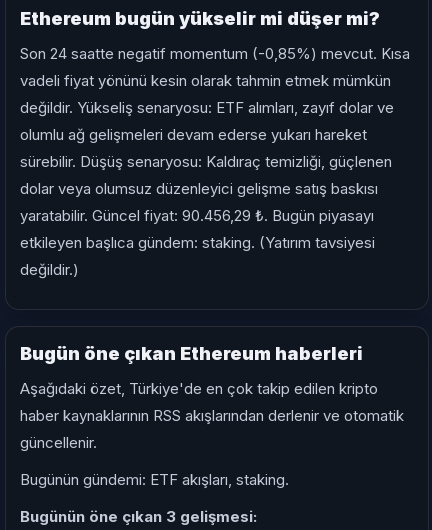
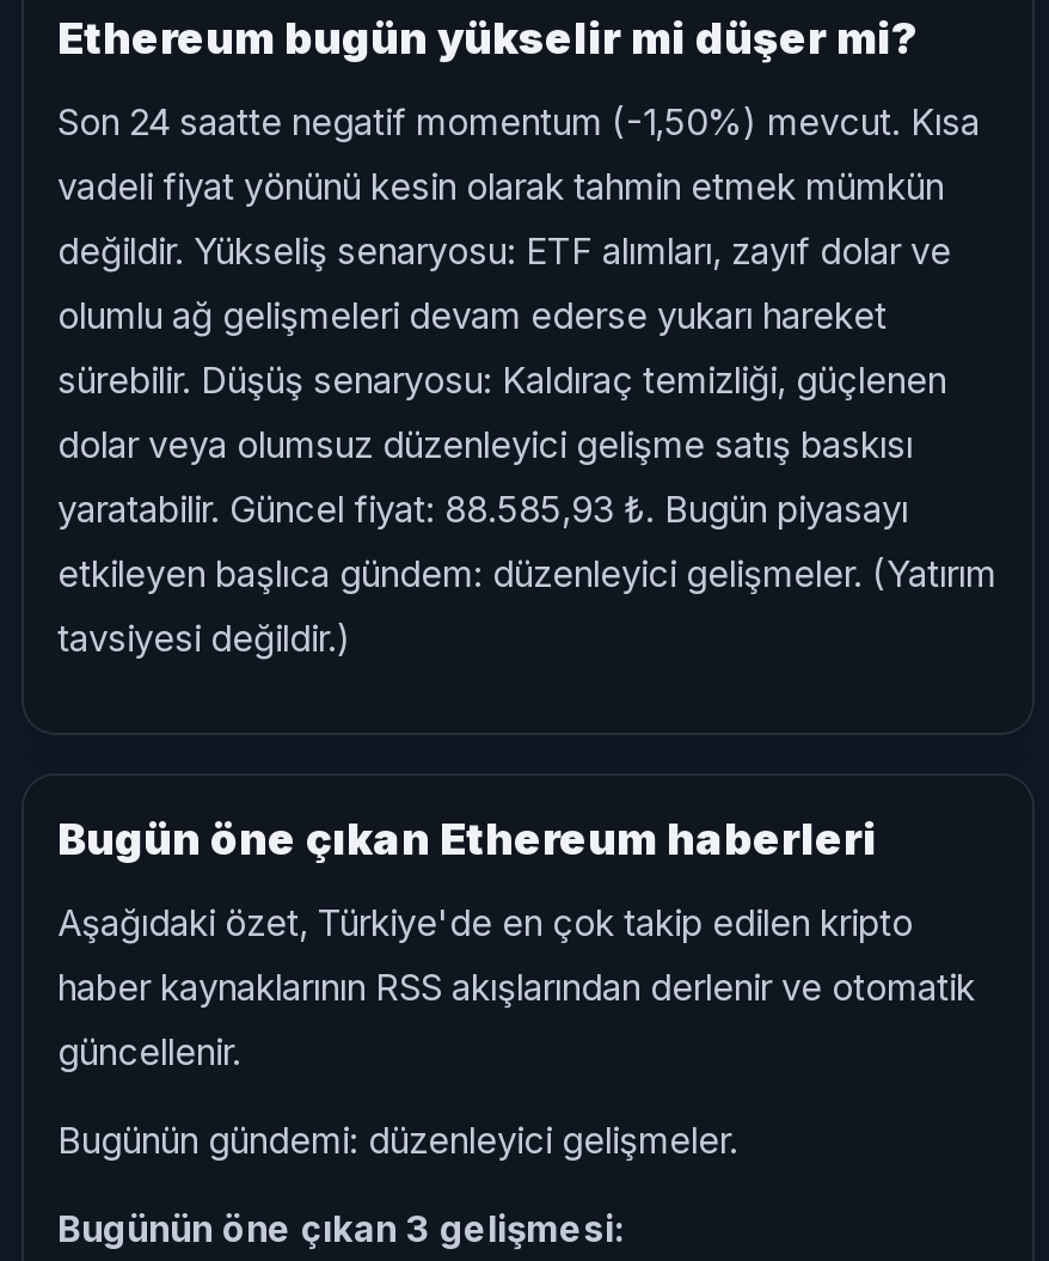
[20,44,410,63] Son 24 saatte negatif momentum (-0,85%) mevcut. Kısa -> [57,99,980,145] Son 24 saatte negatif momentum (-1,50%) mevcut. Kısa
[20,206,375,279] yaratabilir. Güncel fiyat: 90.456,29 ₺. Bugün piyasayı | etkileyen başlıca gündem: staking. (Yatırım tavsiyesi | değildir.) -> [57,486,996,661] yaratabilir. Güncel fiyat: 88.585,93 ₺. Bugün piyasayı | etkileyen başlıca gündem: düzenleyici gelişmeler. (Yatırım | tavsiyesi değildir.)
[20,470,289,489] Bugünün gündemi: ETF akışları, staking. -> [57,1118,738,1163] Bugünün gündemi: düzenleyici gelişmeler.

